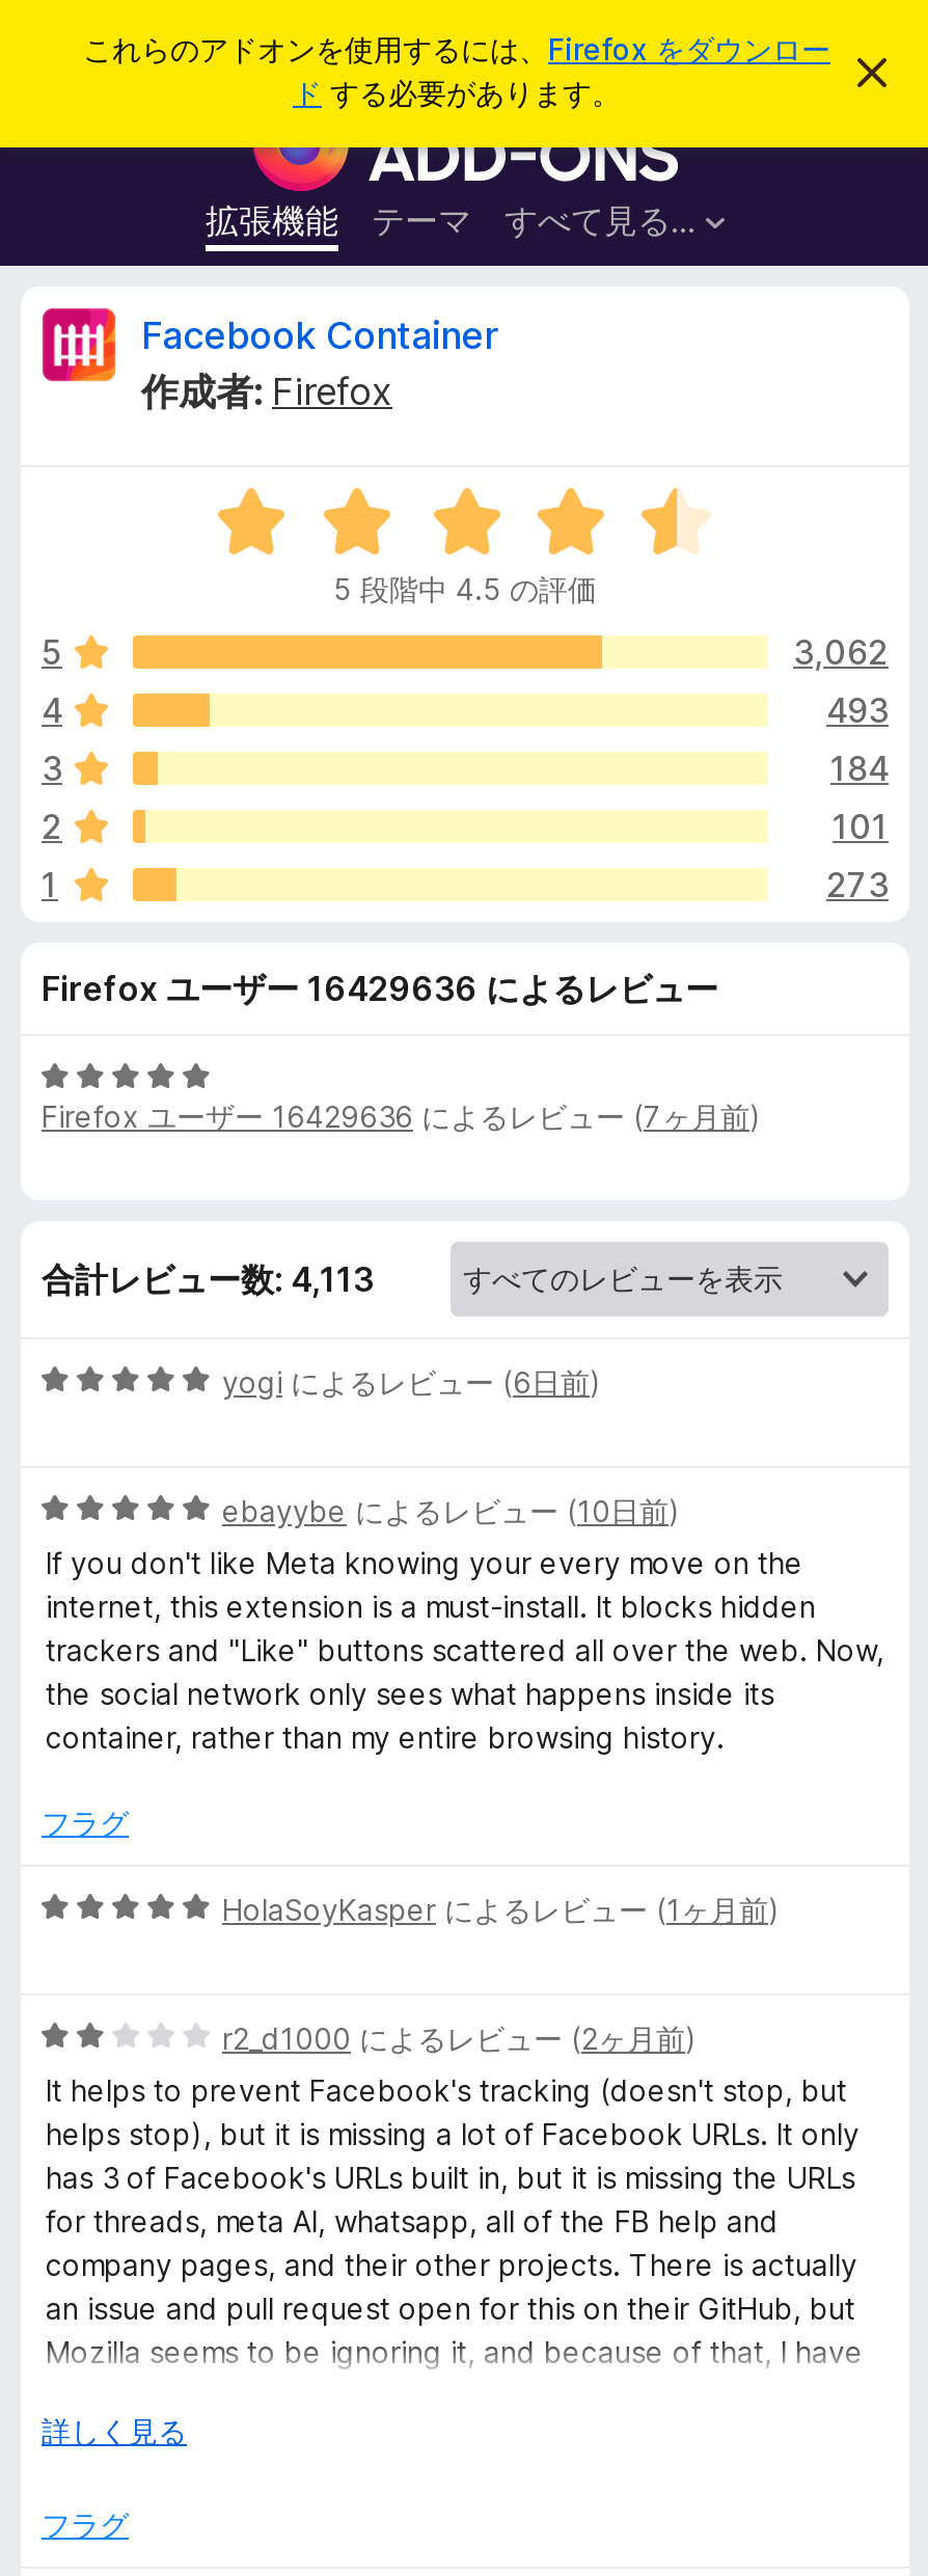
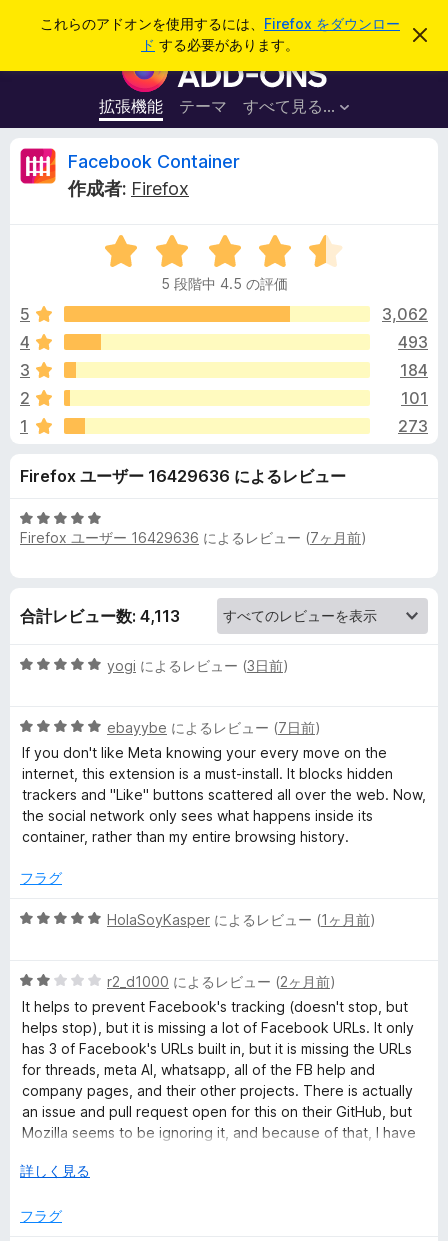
[222,1364,602,1400] yogiによるレビュー (6日前) -> [107,657,289,674] yogiによるレビュー (3日前)
[222,1493,681,1528] ebayybeによるレビュー (10日前) -> [107,719,321,736] ebayybeによるレビュー (7日前)

